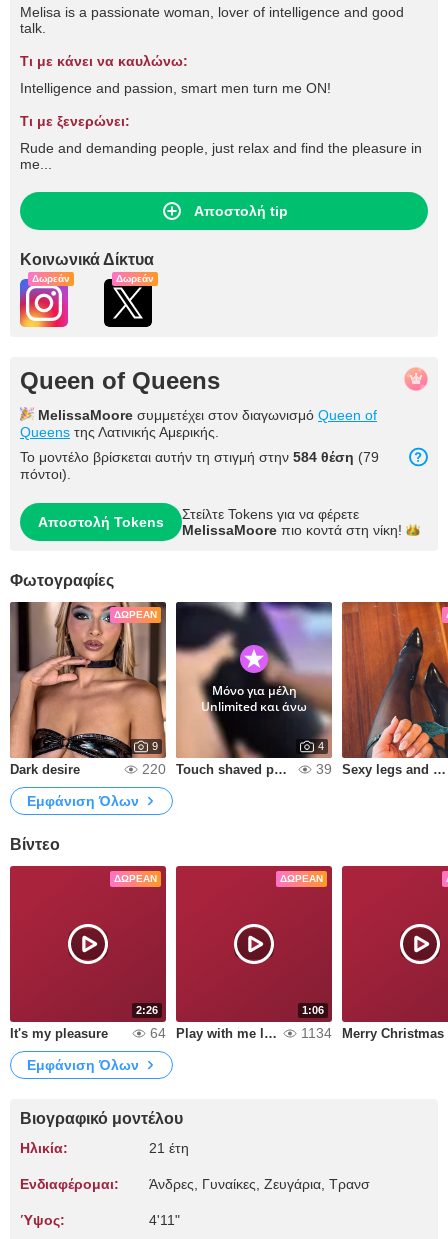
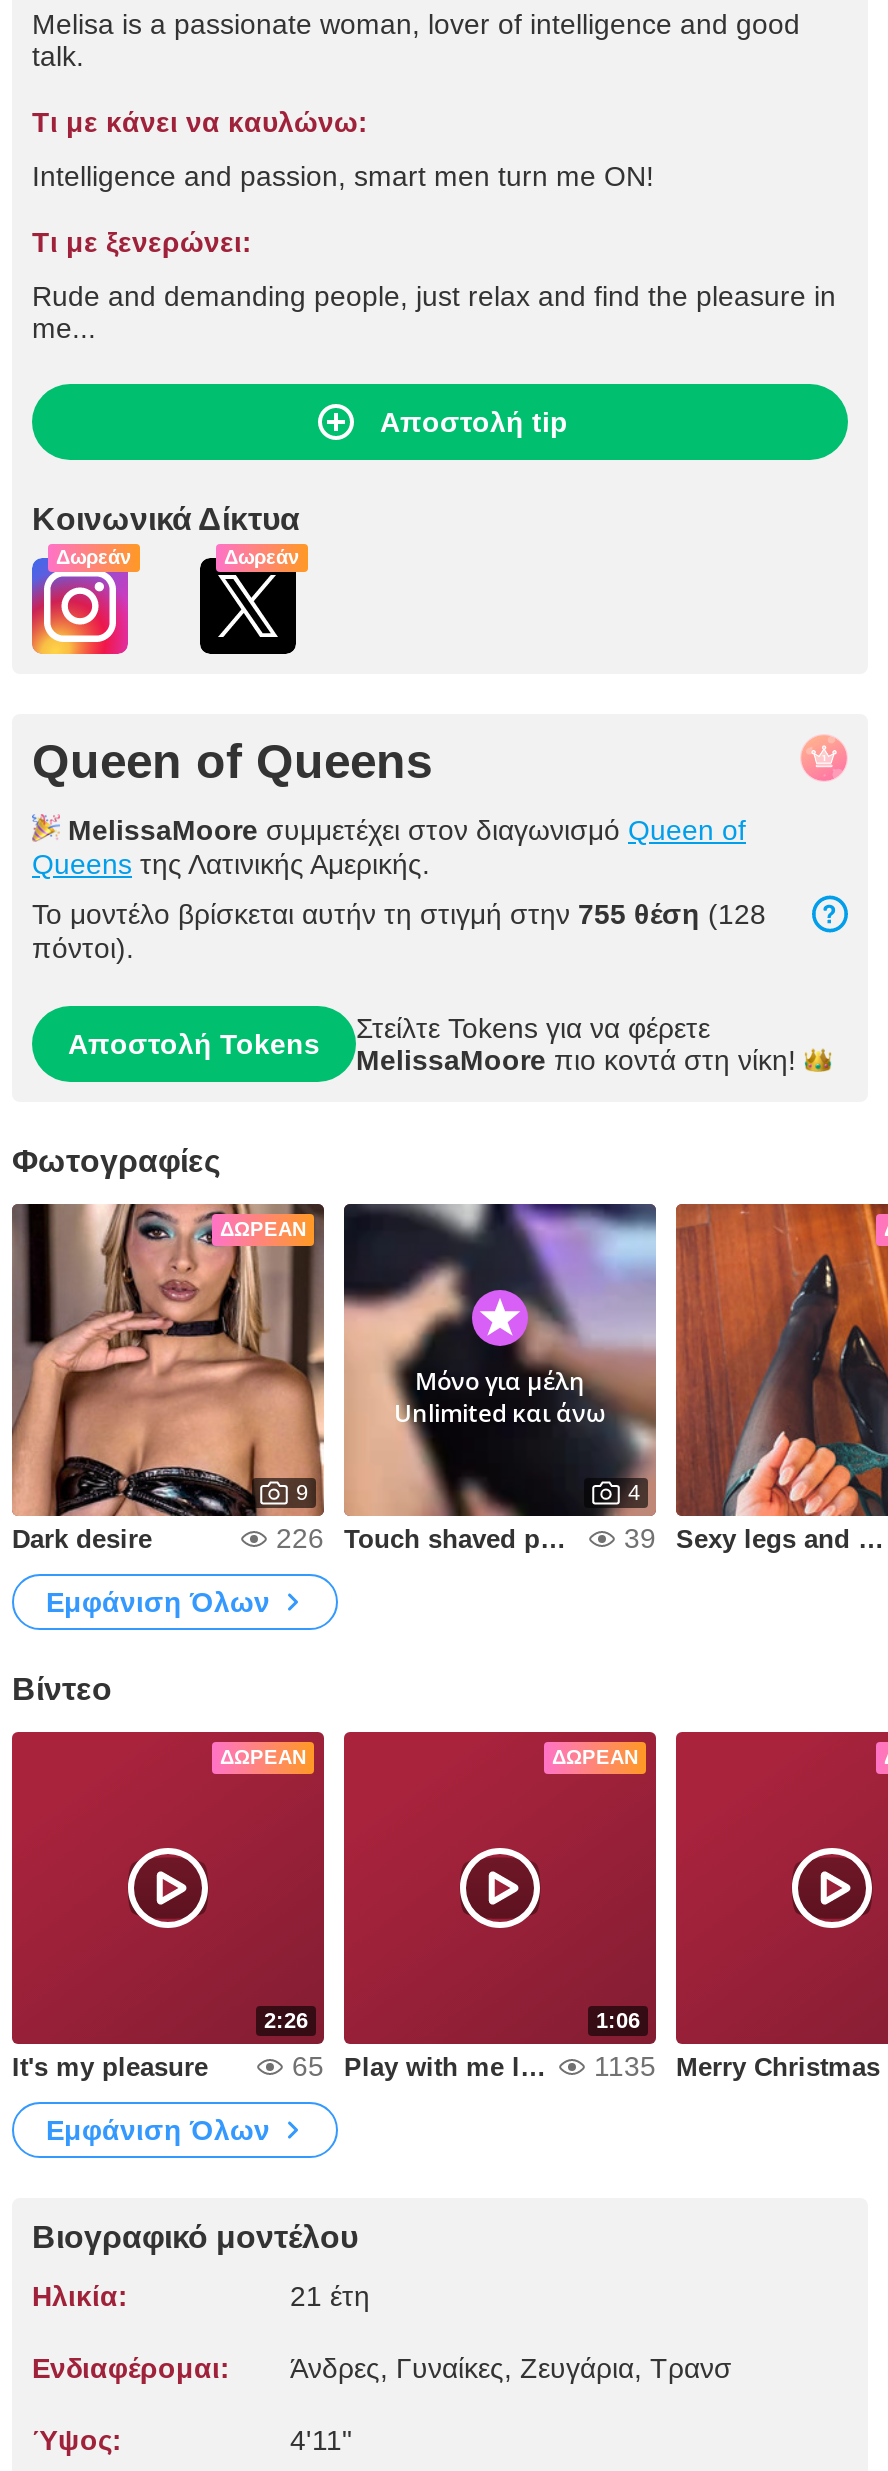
[20,449,379,465] Το μοντέλο βρίσκεται αυτήν τη στιγμή στην 584 θέση (79 -> [32,898,766,930] Το μοντέλο βρίσκεται αυτήν τη στιγμή στην 755 θέση (128
[142,761,166,777] 220 -> [276,1522,324,1554] 226
[150,1025,166,1041] 64 -> [292,2050,324,2082] 65
[301,1025,332,1041] 1134 -> [594,2050,656,2082] 1135

